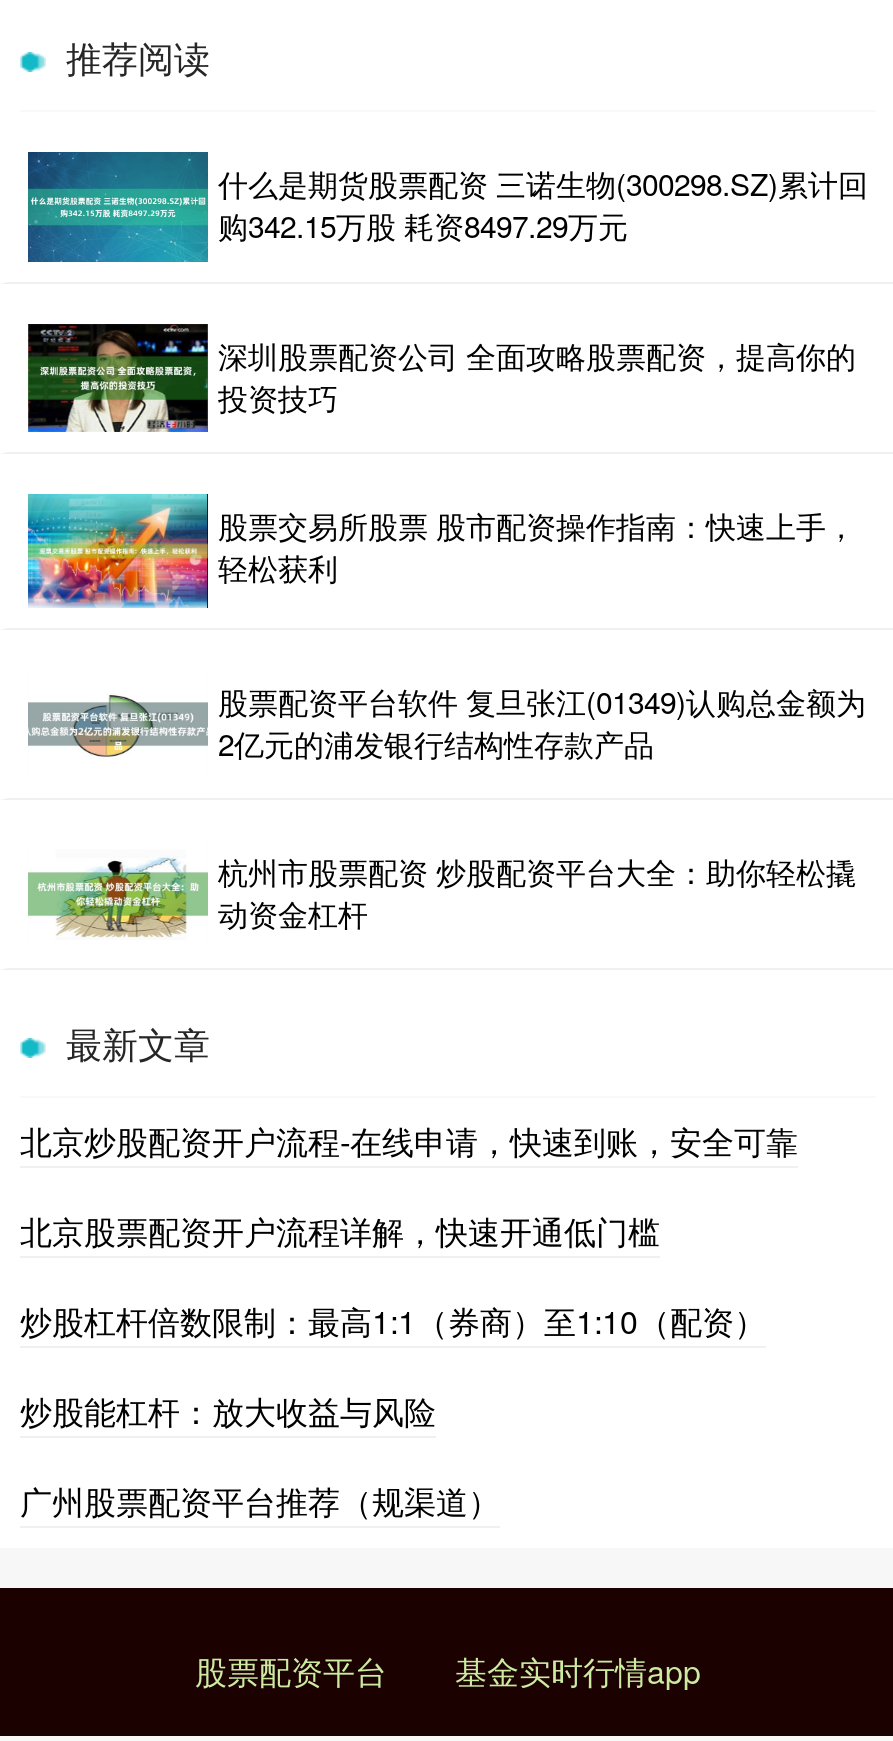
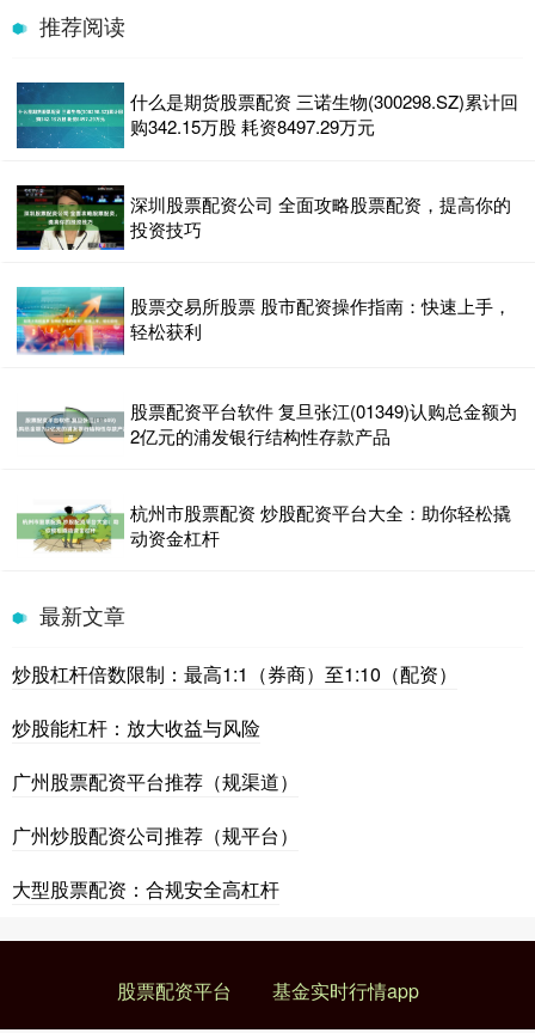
[20,1118,798,1254] 北京炒股配资开户流程-在线申请，快速到账，安全可靠 | 北京股票配资开户流程详解，快速开通低门槛 -> none
moved [20,1298,766,1524] -> [12,660,457,795]: 炒股杠杆倍数限制：最高1:1（券商）至1:10（配资） | 炒股能杠杆：放大收益与风险 | 广州股票配资平台推荐（规渠道）
none -> [12,821,299,903] 广州炒股配资公司推荐（规平台） | 大型股票配资：合规安全高杠杆

